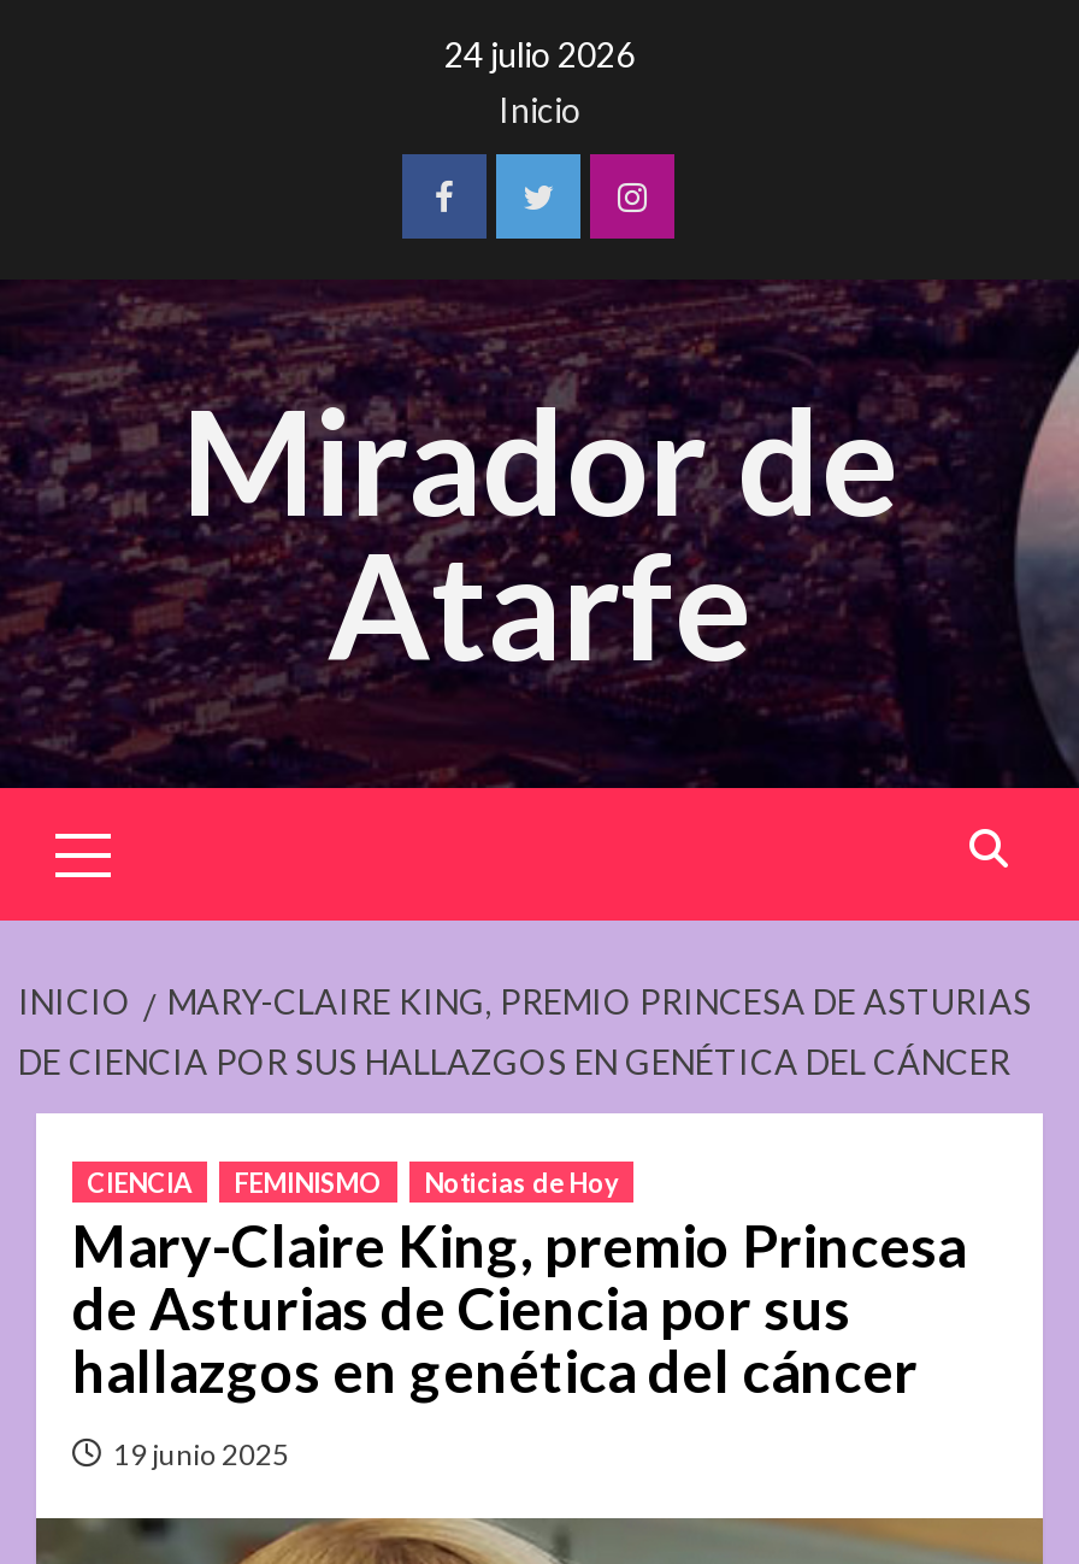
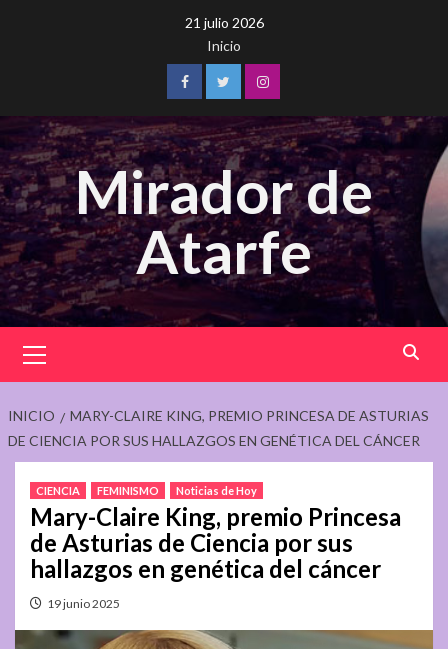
[444,34,635,75] 24 julio 2026 -> [184,14,263,31] 21 julio 2026

